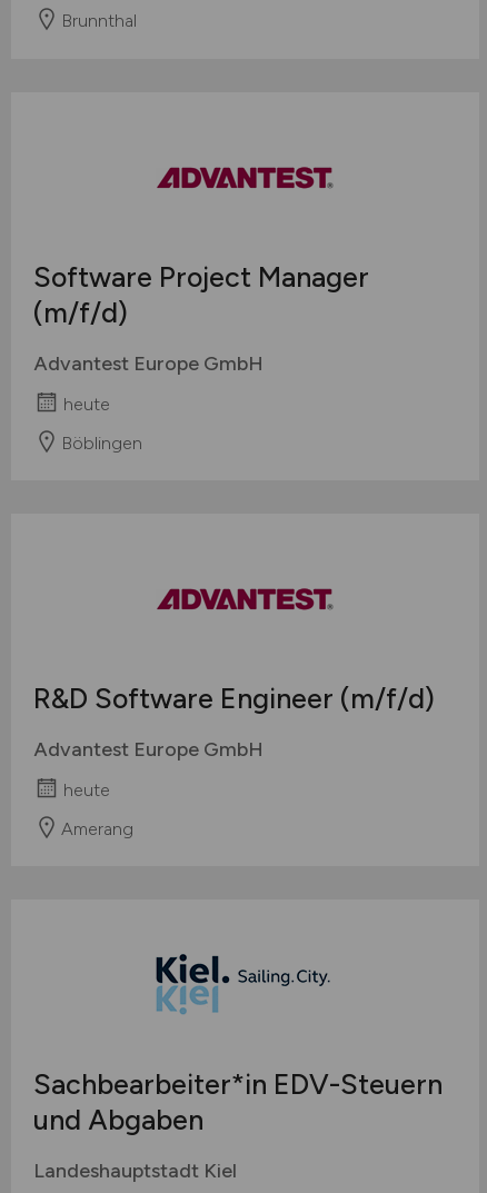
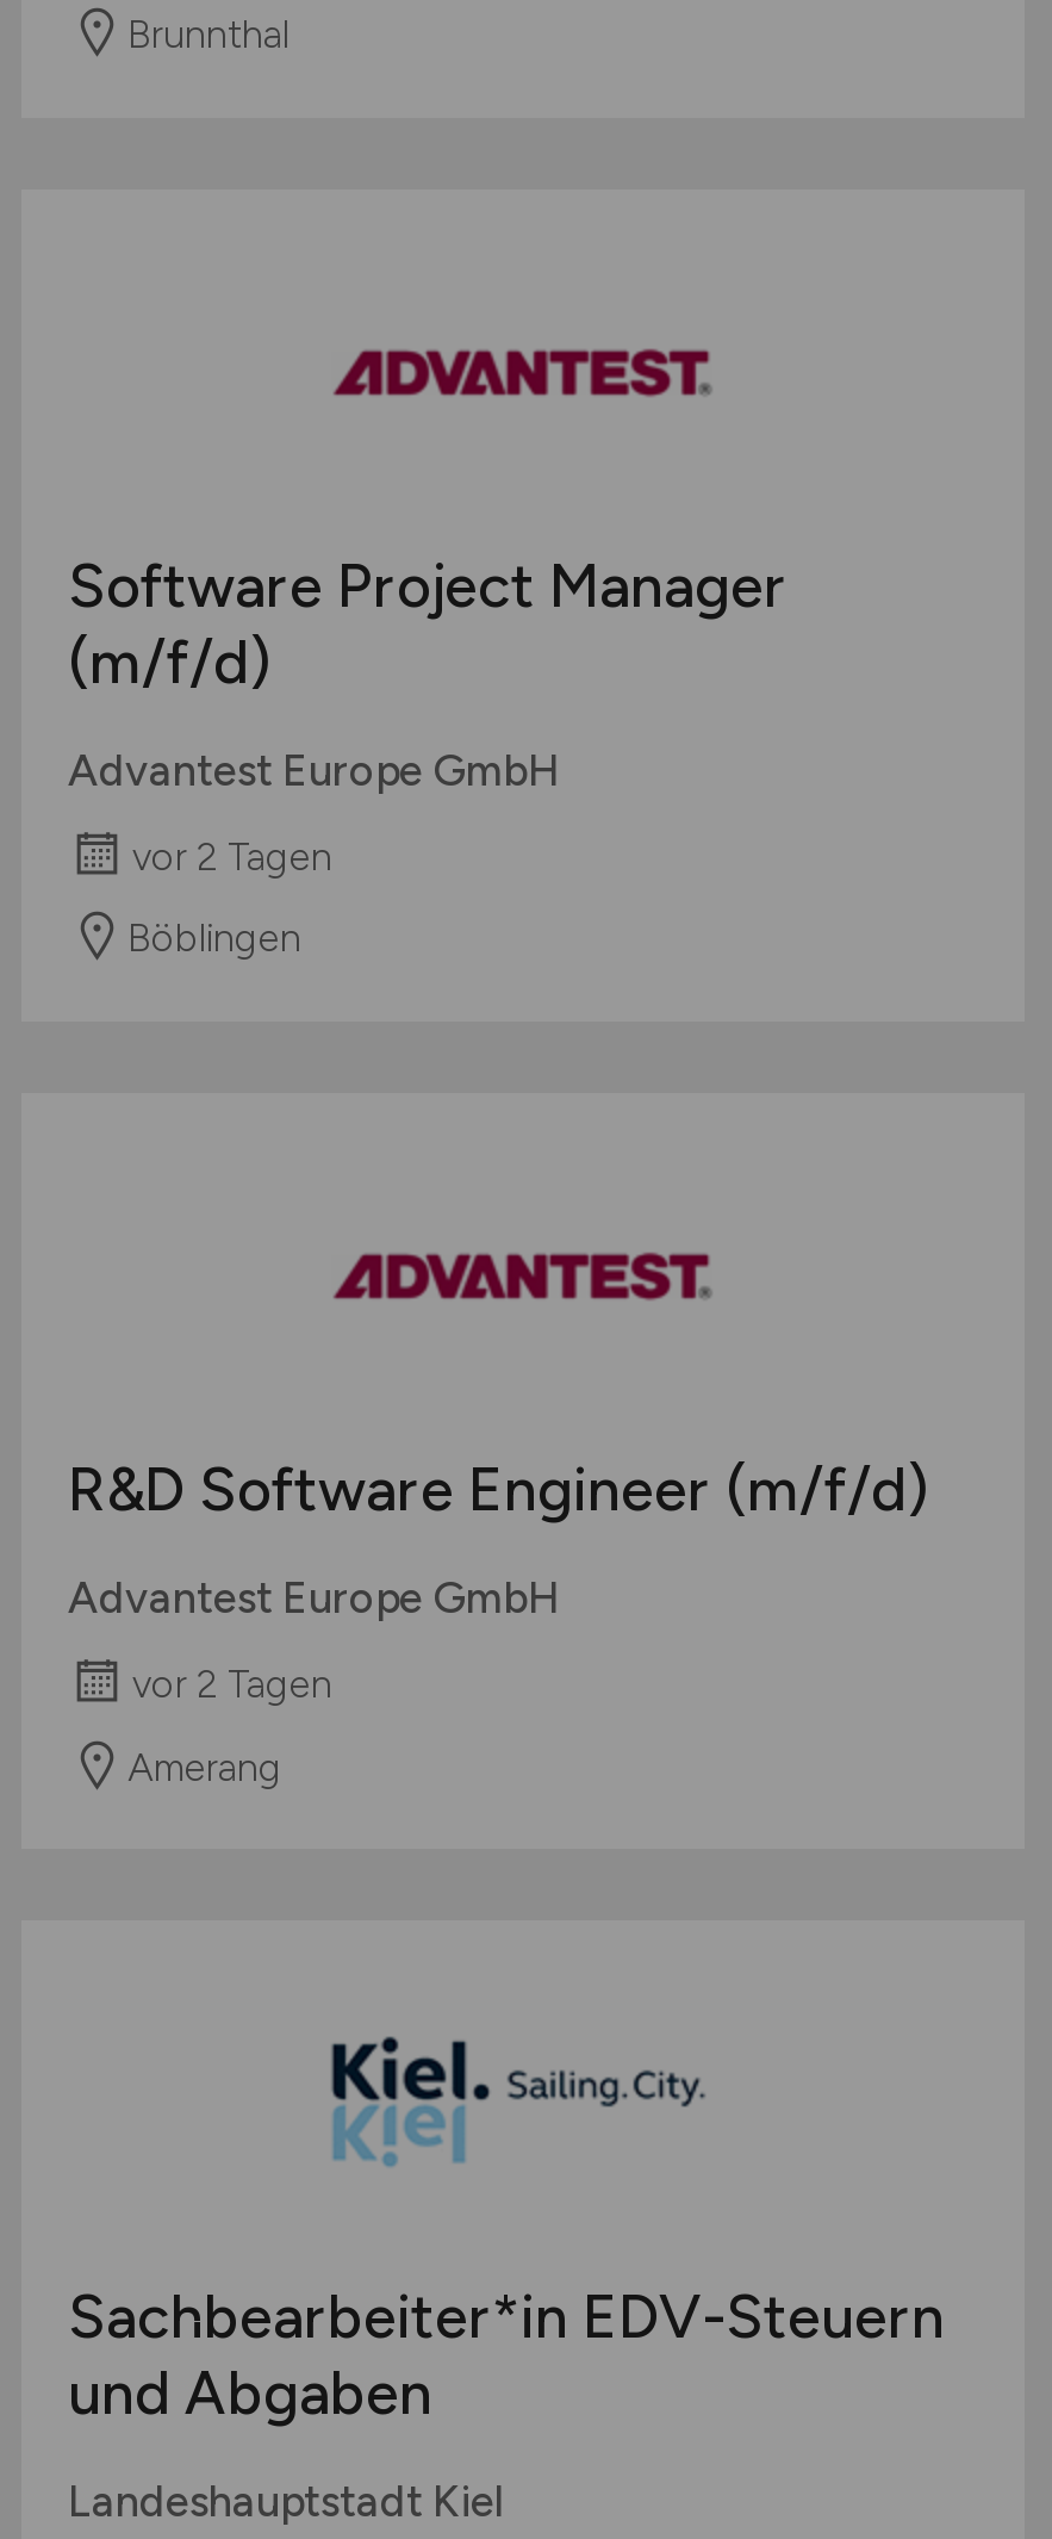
[63,393,110,414] heute -> [132,834,332,880] vor 2 Tagen
[63,779,110,800] heute -> [132,1662,332,1707] vor 2 Tagen

